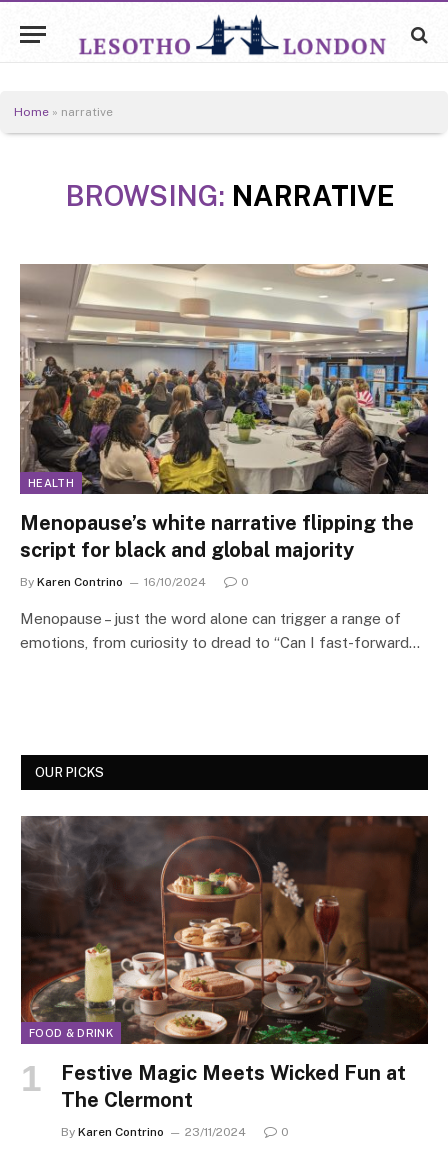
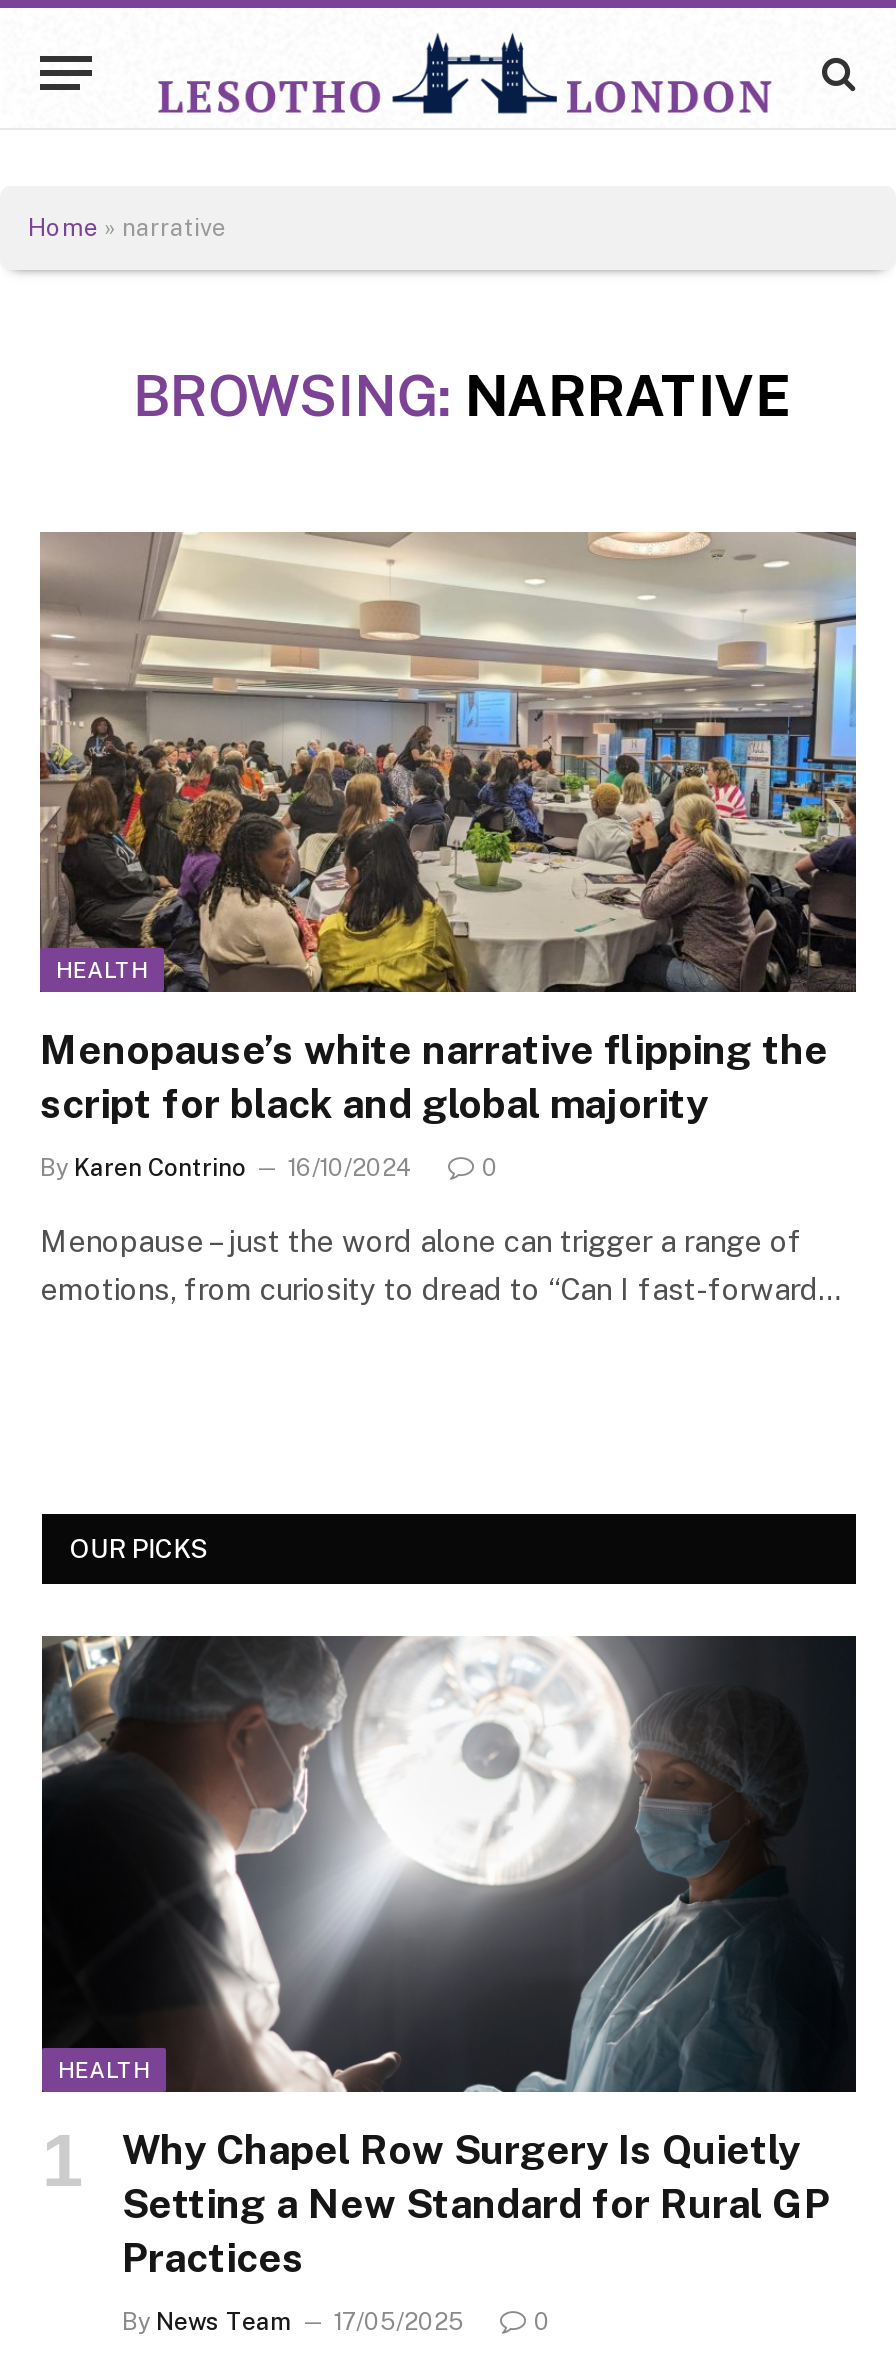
[21,815,428,1039] [image] | FOOD & DRINK -> [42,1636,856,2094] [image] | HEALTH
[61,1061,406,1112] Festive Magic Meets Wicked Fun at | The Clermont -> [122,2127,830,2283] Why Chapel Row Surgery Is Quietly | Setting a New Standard for Rural GP | Practices
[61,1125,246,1139] By Karen Contrino | 23/11/2024 -> [122,2309,464,2337] By News Team | 17/05/2025

